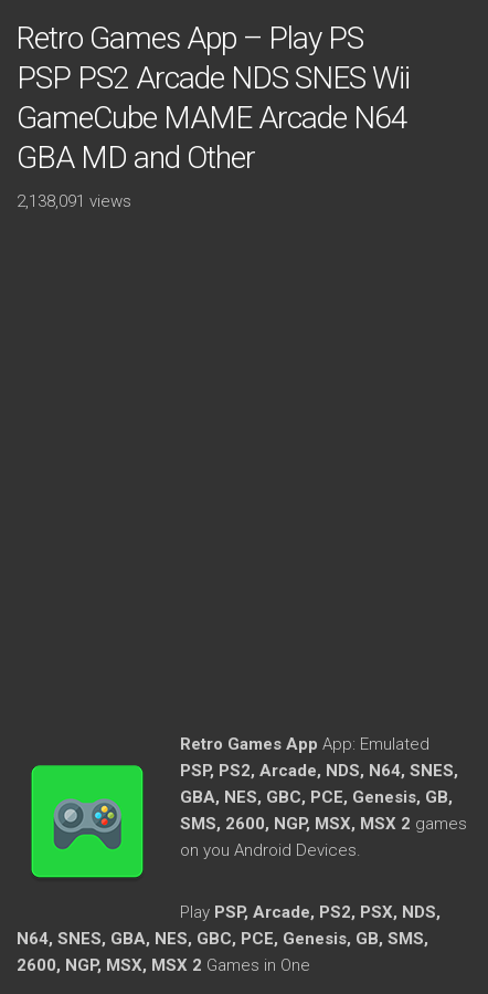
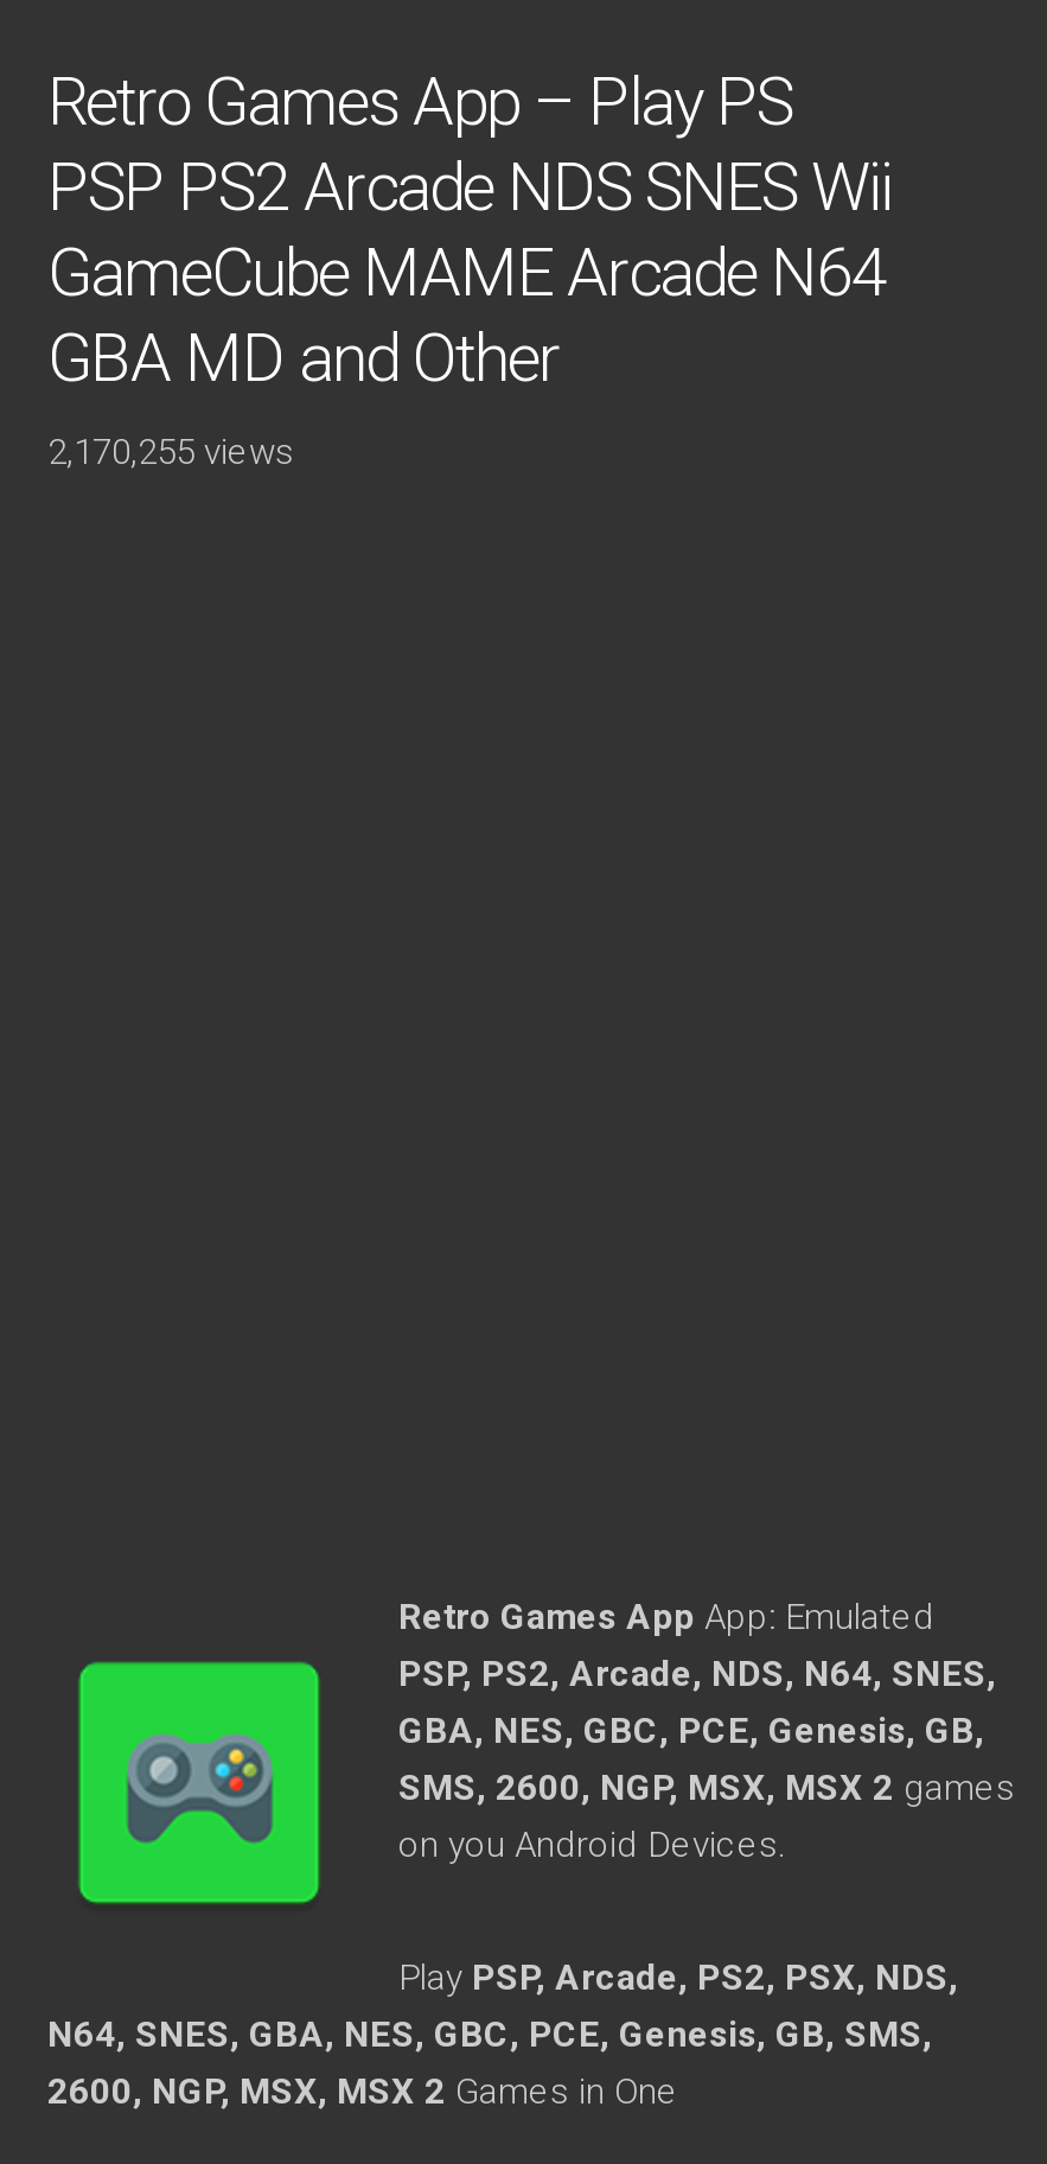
[17,191,131,211] 2,138,091 views -> [47,431,294,473] 2,170,255 views

